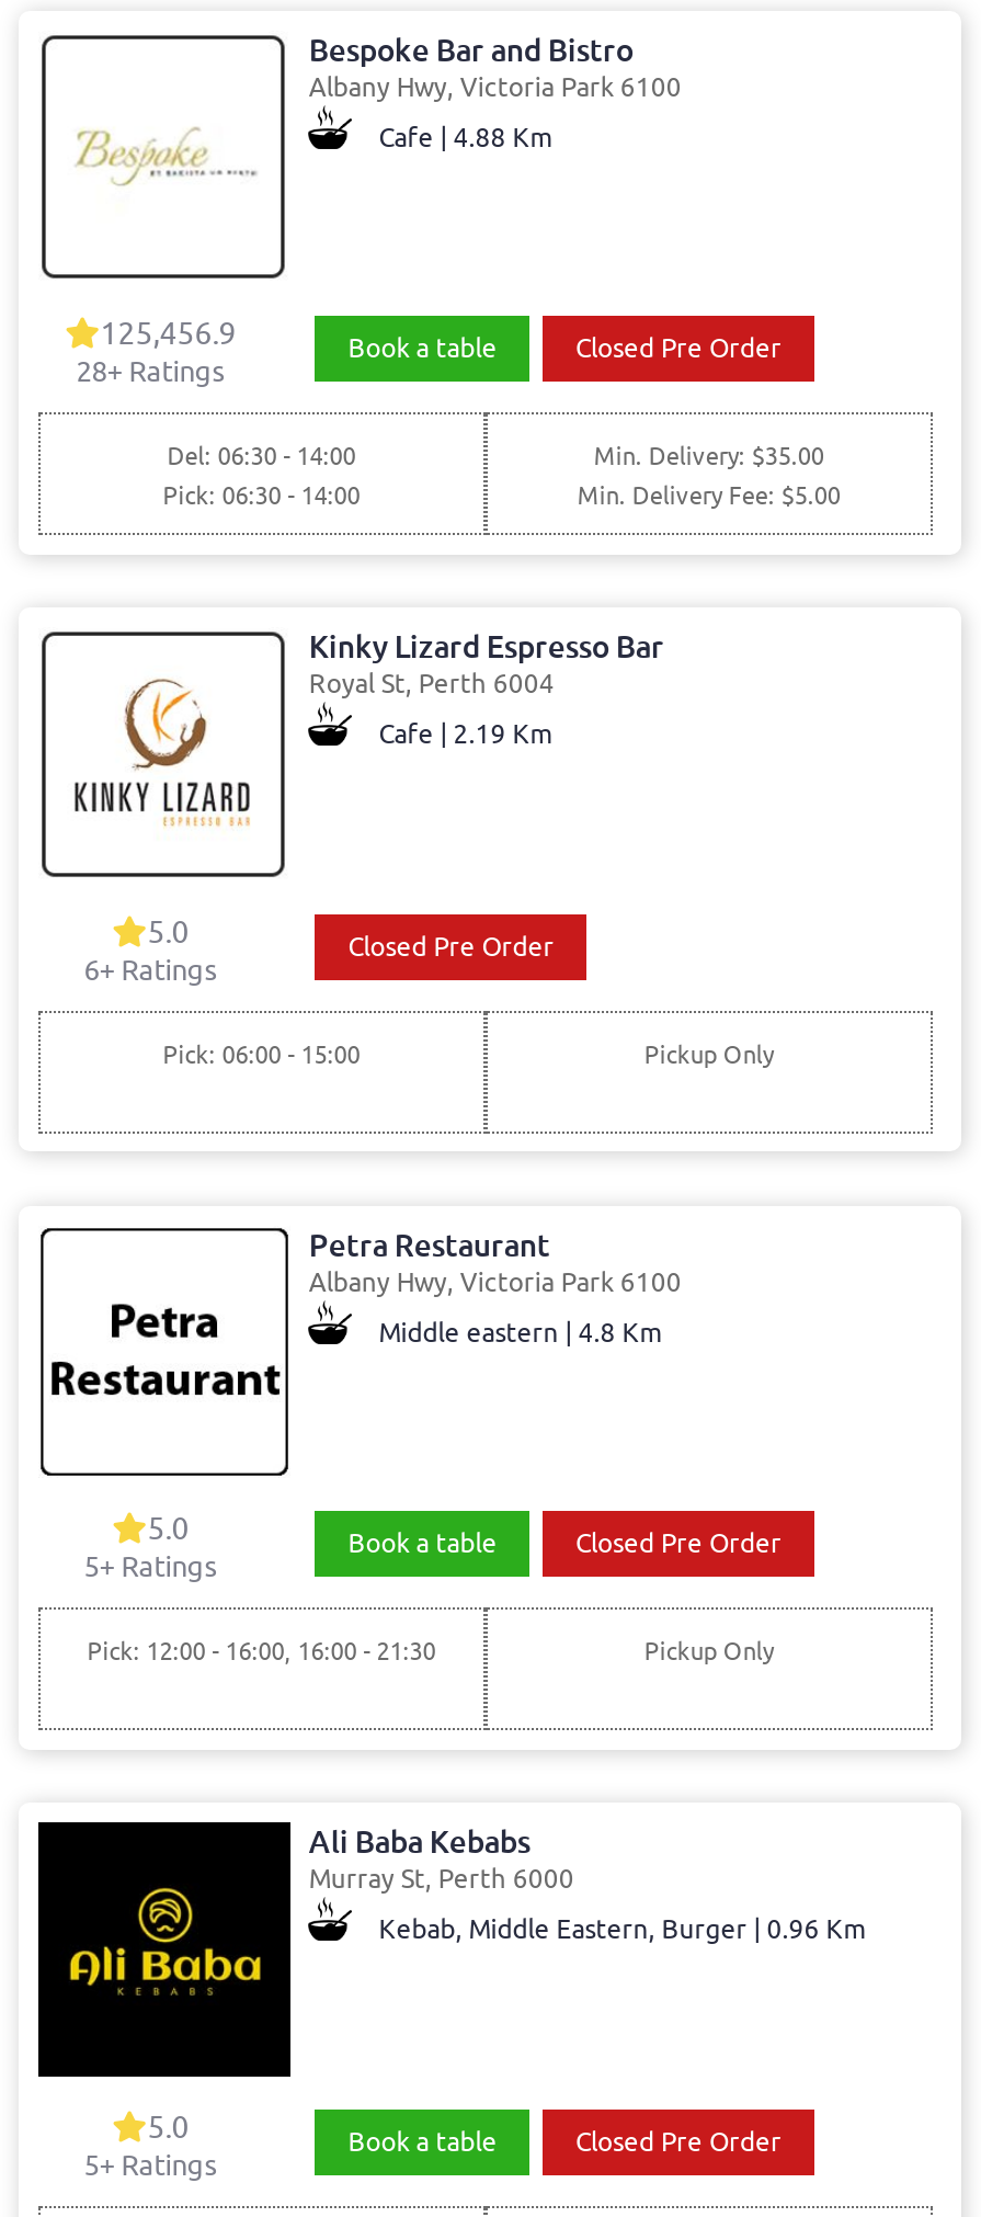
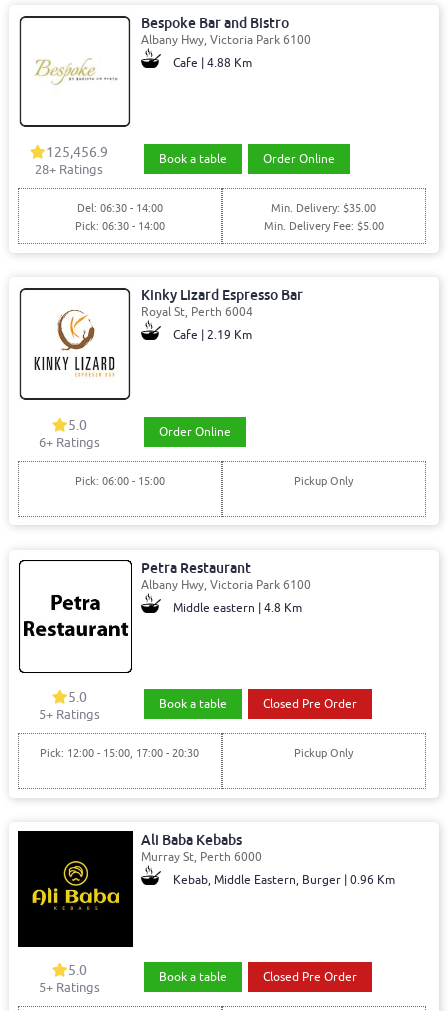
[575,332,782,367] Closed Pre Order -> [263,151,335,167] Order Online
[348,929,554,964] Closed Pre Order -> [159,424,231,440] Order Online
[87,1636,436,1667] Pick: 12:00 - 16:00, 16:00 - 21:30 -> [40,746,199,760] Pick: 12:00 - 15:00, 17:00 - 20:30

